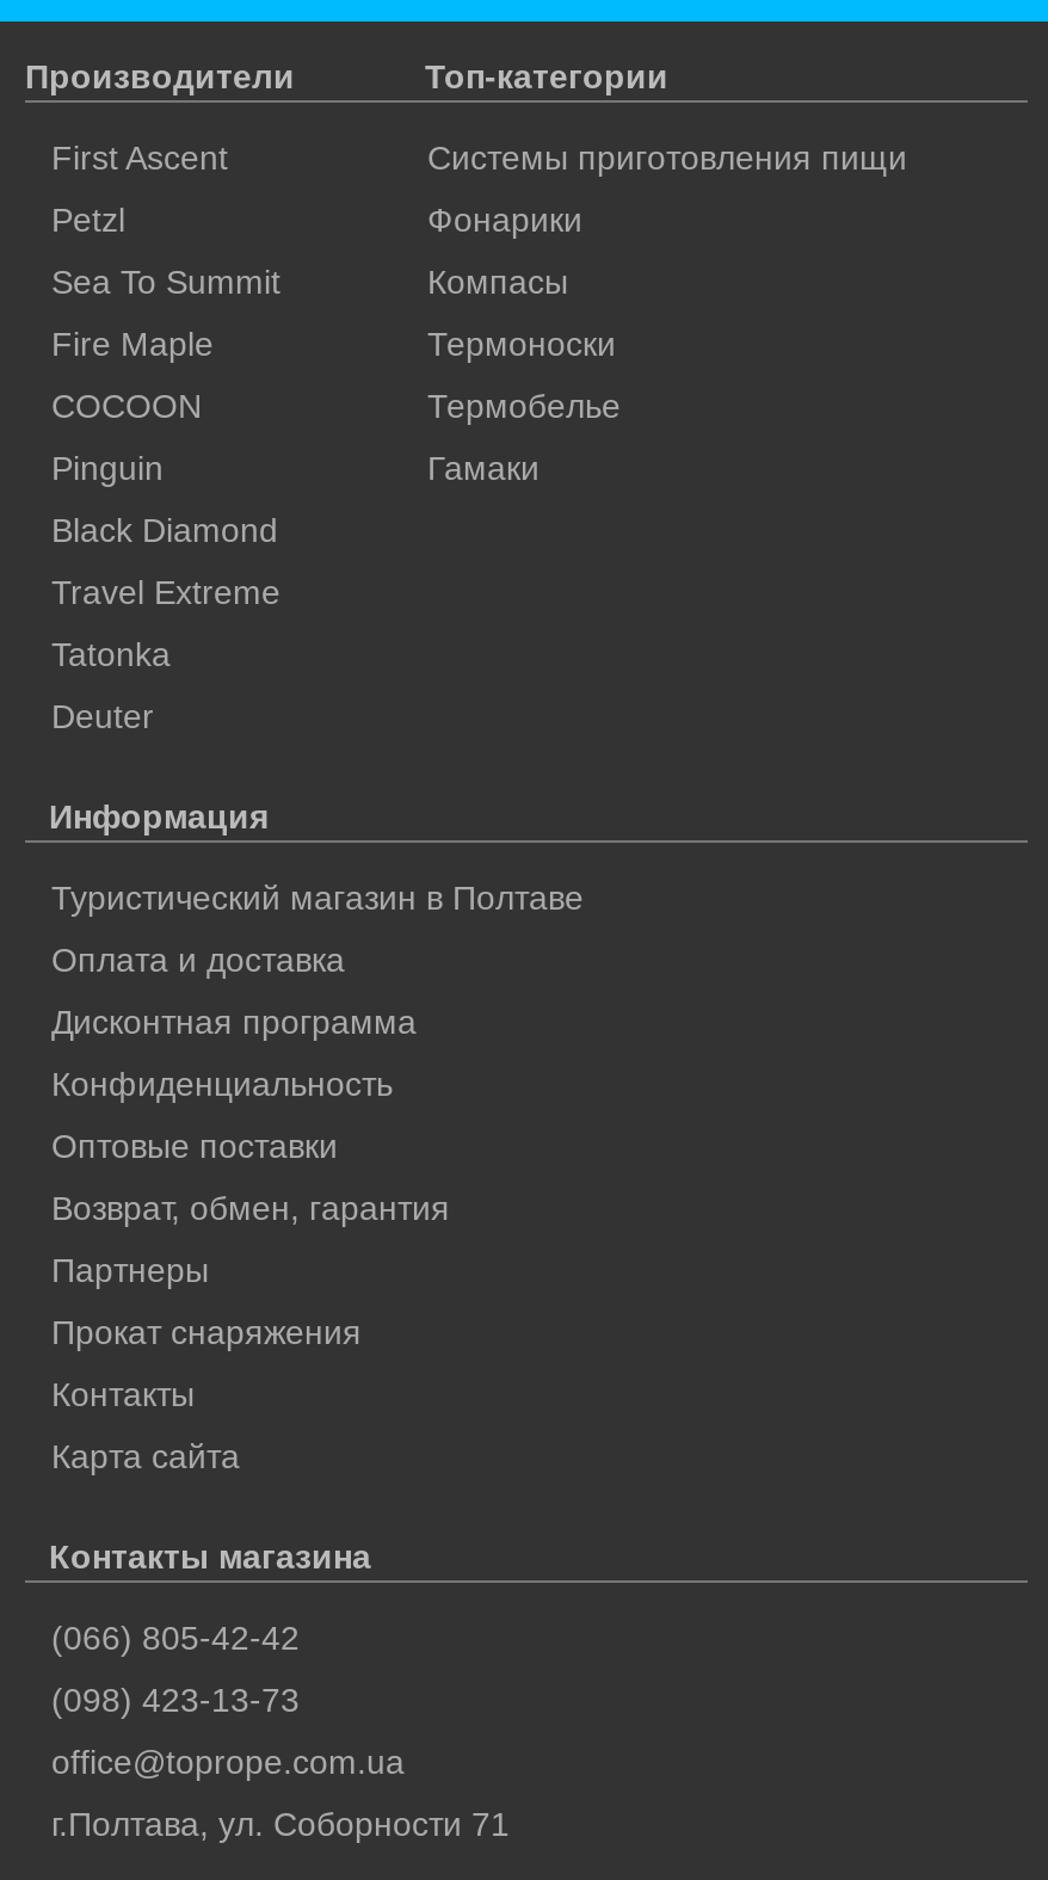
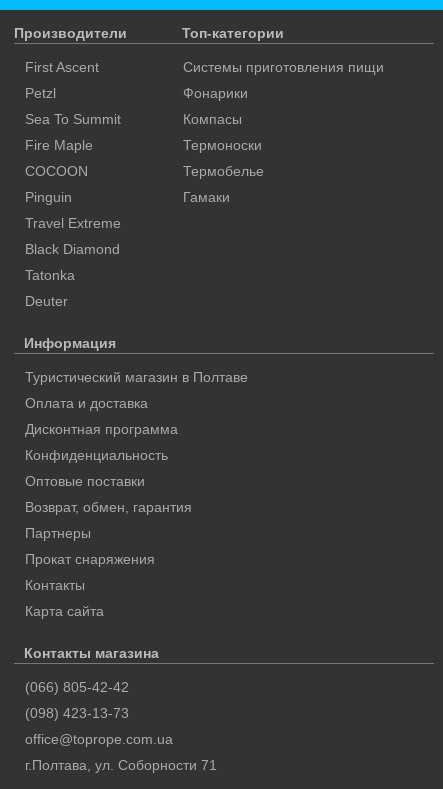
moved [51,510,278,548] -> [25,240,120,256]: Black Diamond
moved [51,572,281,610] -> [25,214,121,230]: Travel Extreme

